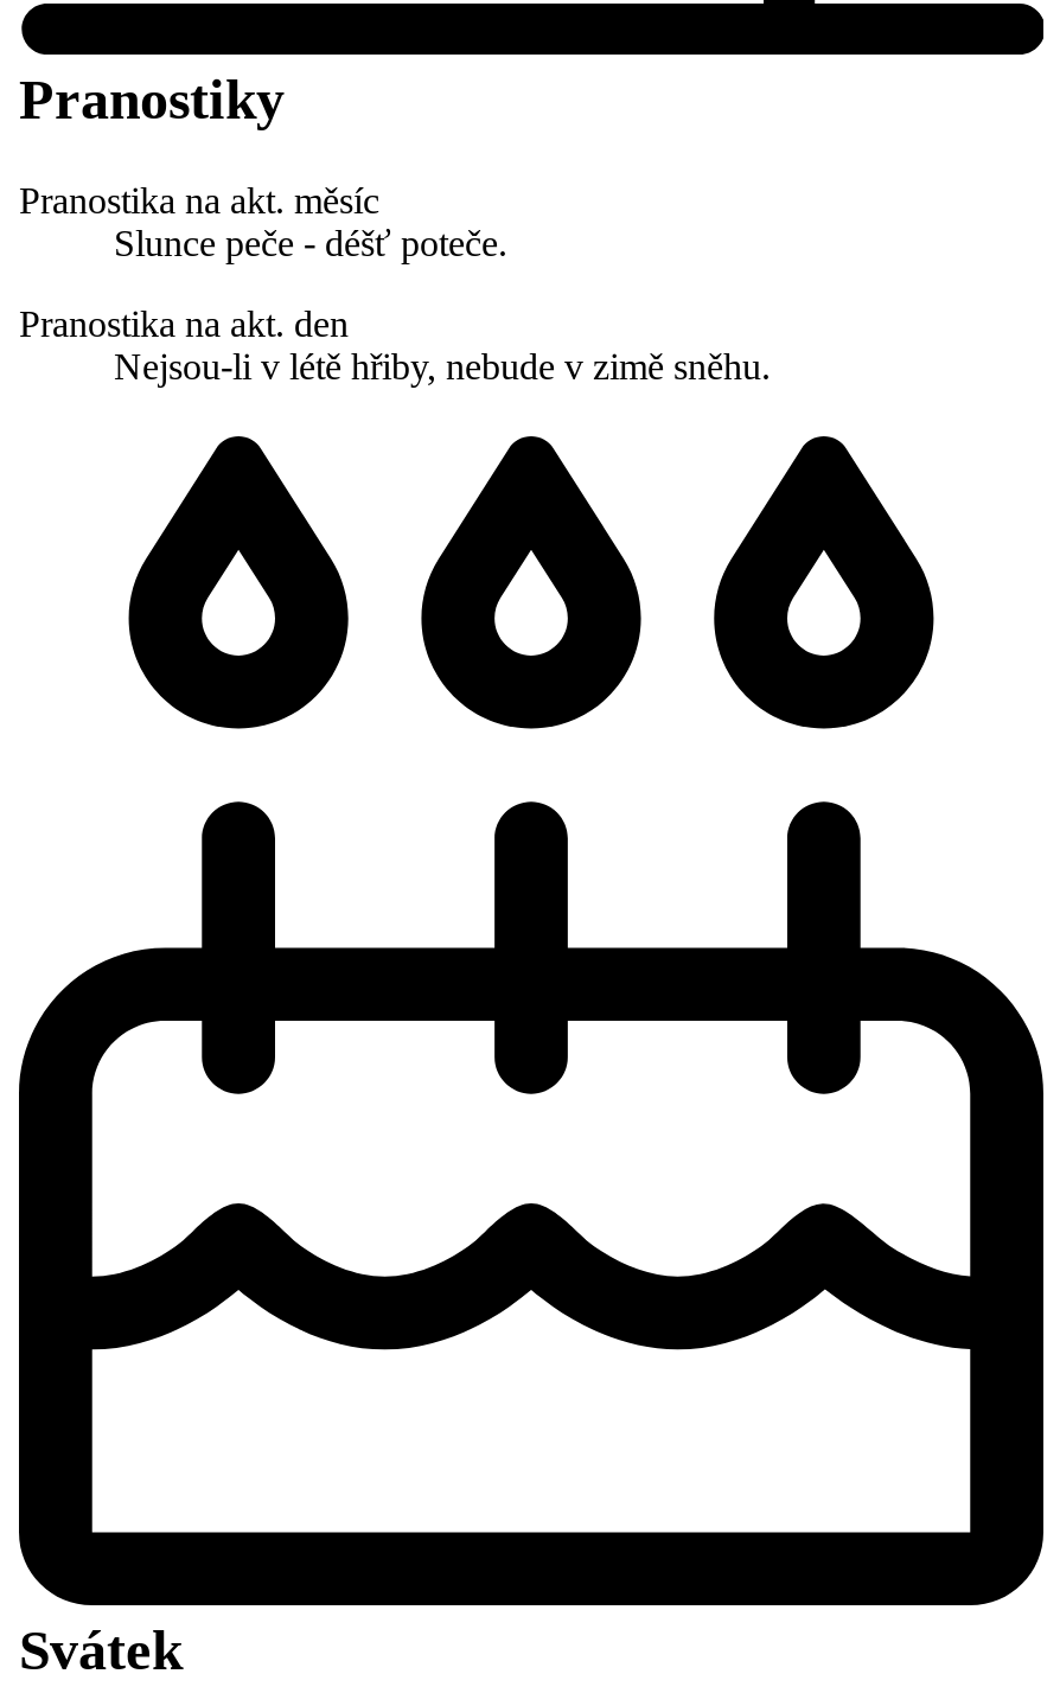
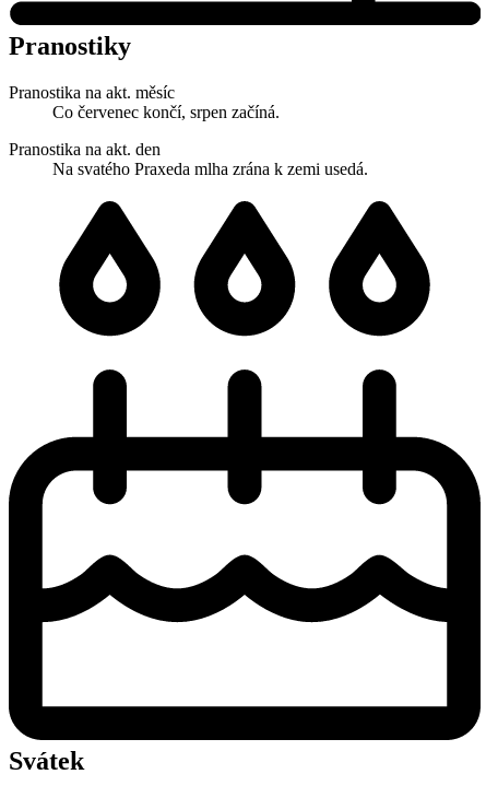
[114,222,507,263] Slunce peče - déšť poteče. -> [52,103,280,121] Co červenec končí, srpen začíná.
[114,346,771,386] Nejsou-li v létě hřiby, nebude v zimě sněhu. -> [52,159,368,178] Na svatého Praxeda mlha zrána k zemi usedá.

